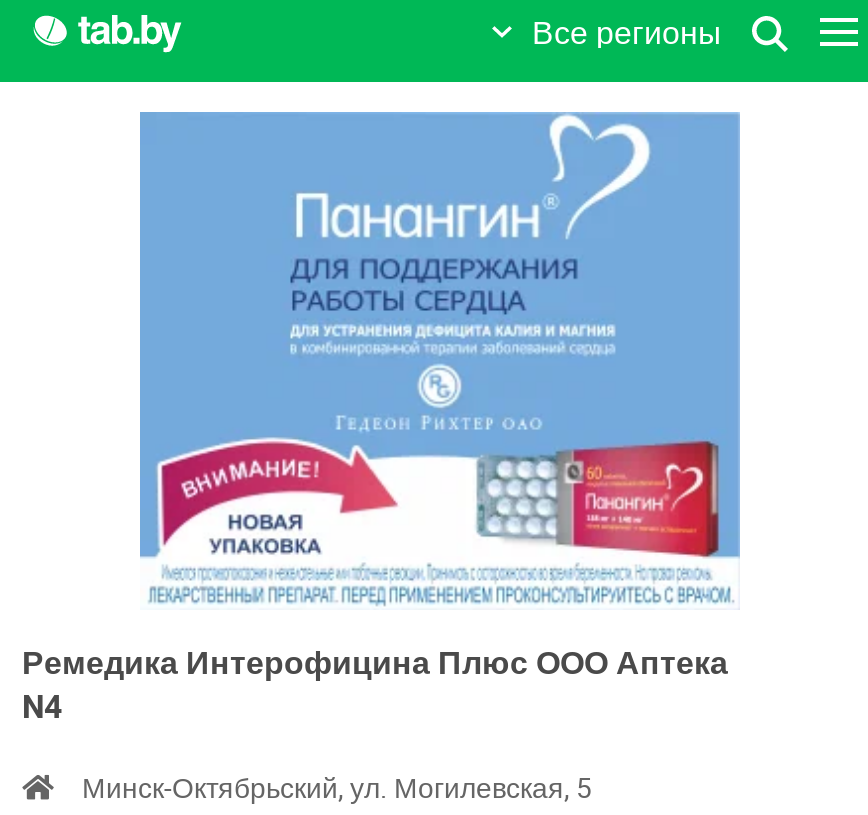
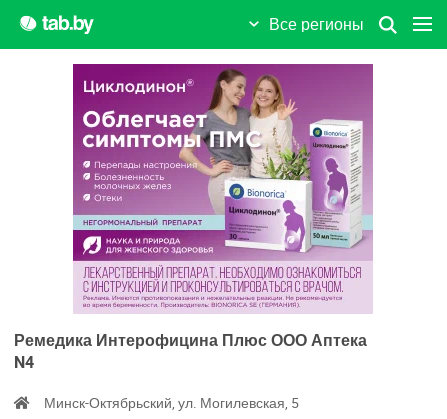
[138,110,740,604] [image] -> [72,63,374,313] [image]

